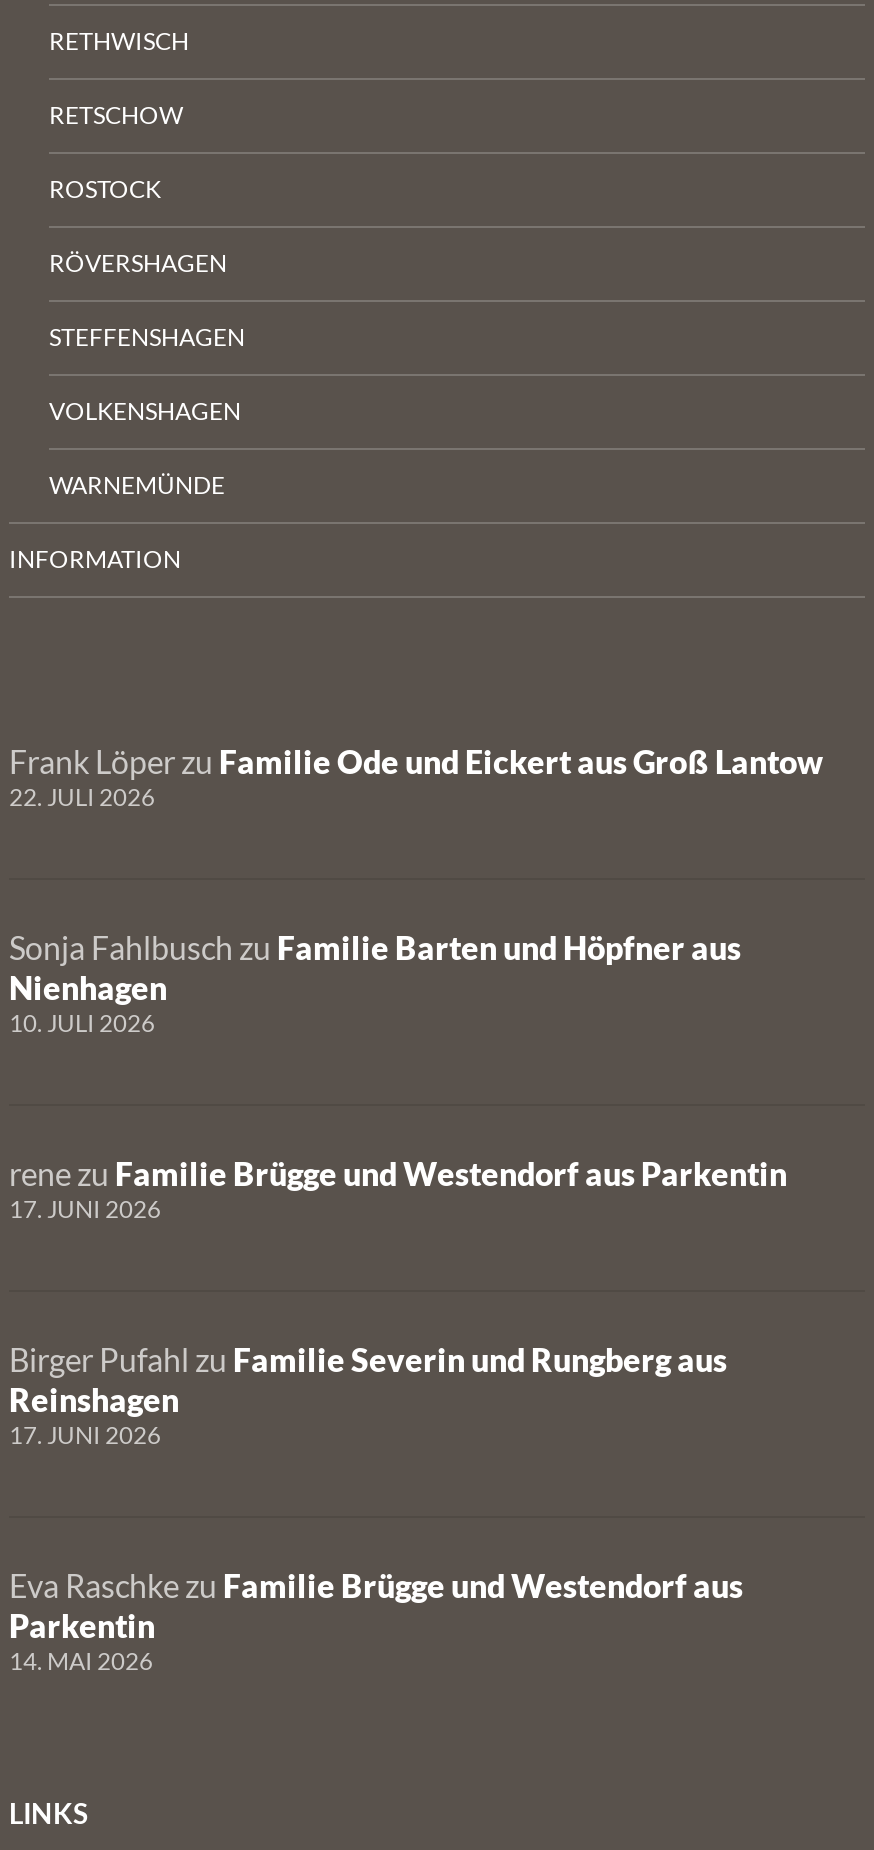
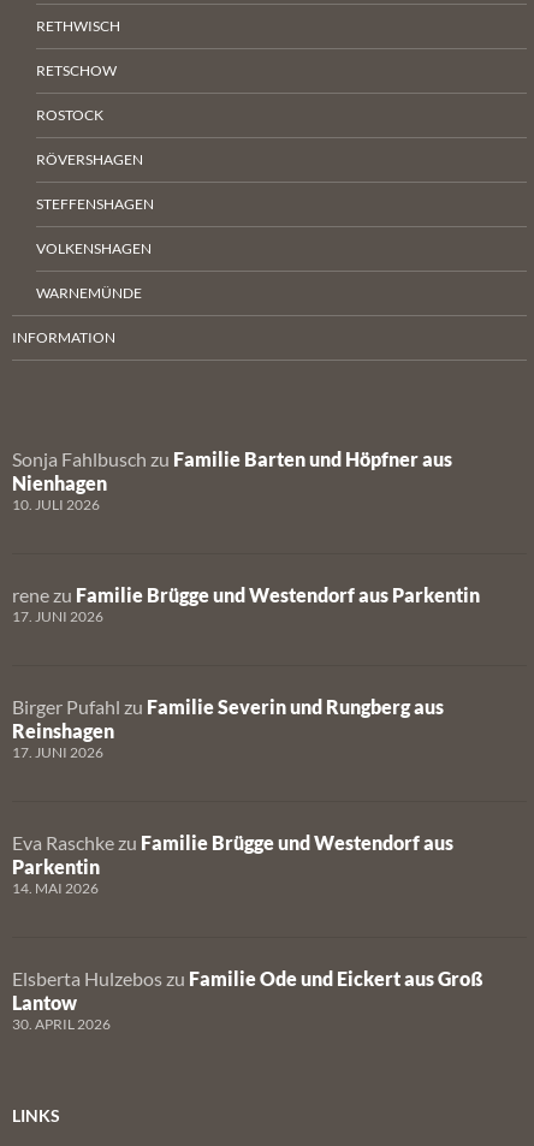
[9,742,823,812] Frank Löper zu Familie Ode und Eickert aus Groß Lantow | 22. JULI 2026 -> none
moved [9,928,787,1676] -> [12,447,480,897]: Sonja Fahlbusch zu Familie Barten und Höpfner aus | Nienhagen | 10. JULI 2026 | ... | Parkentin | 14. MAI 2026
none -> [12,967,483,1033] Elsberta Hulzebos zu Familie Ode und Eickert aus Groß | Lantow | 30. APRIL 2026

